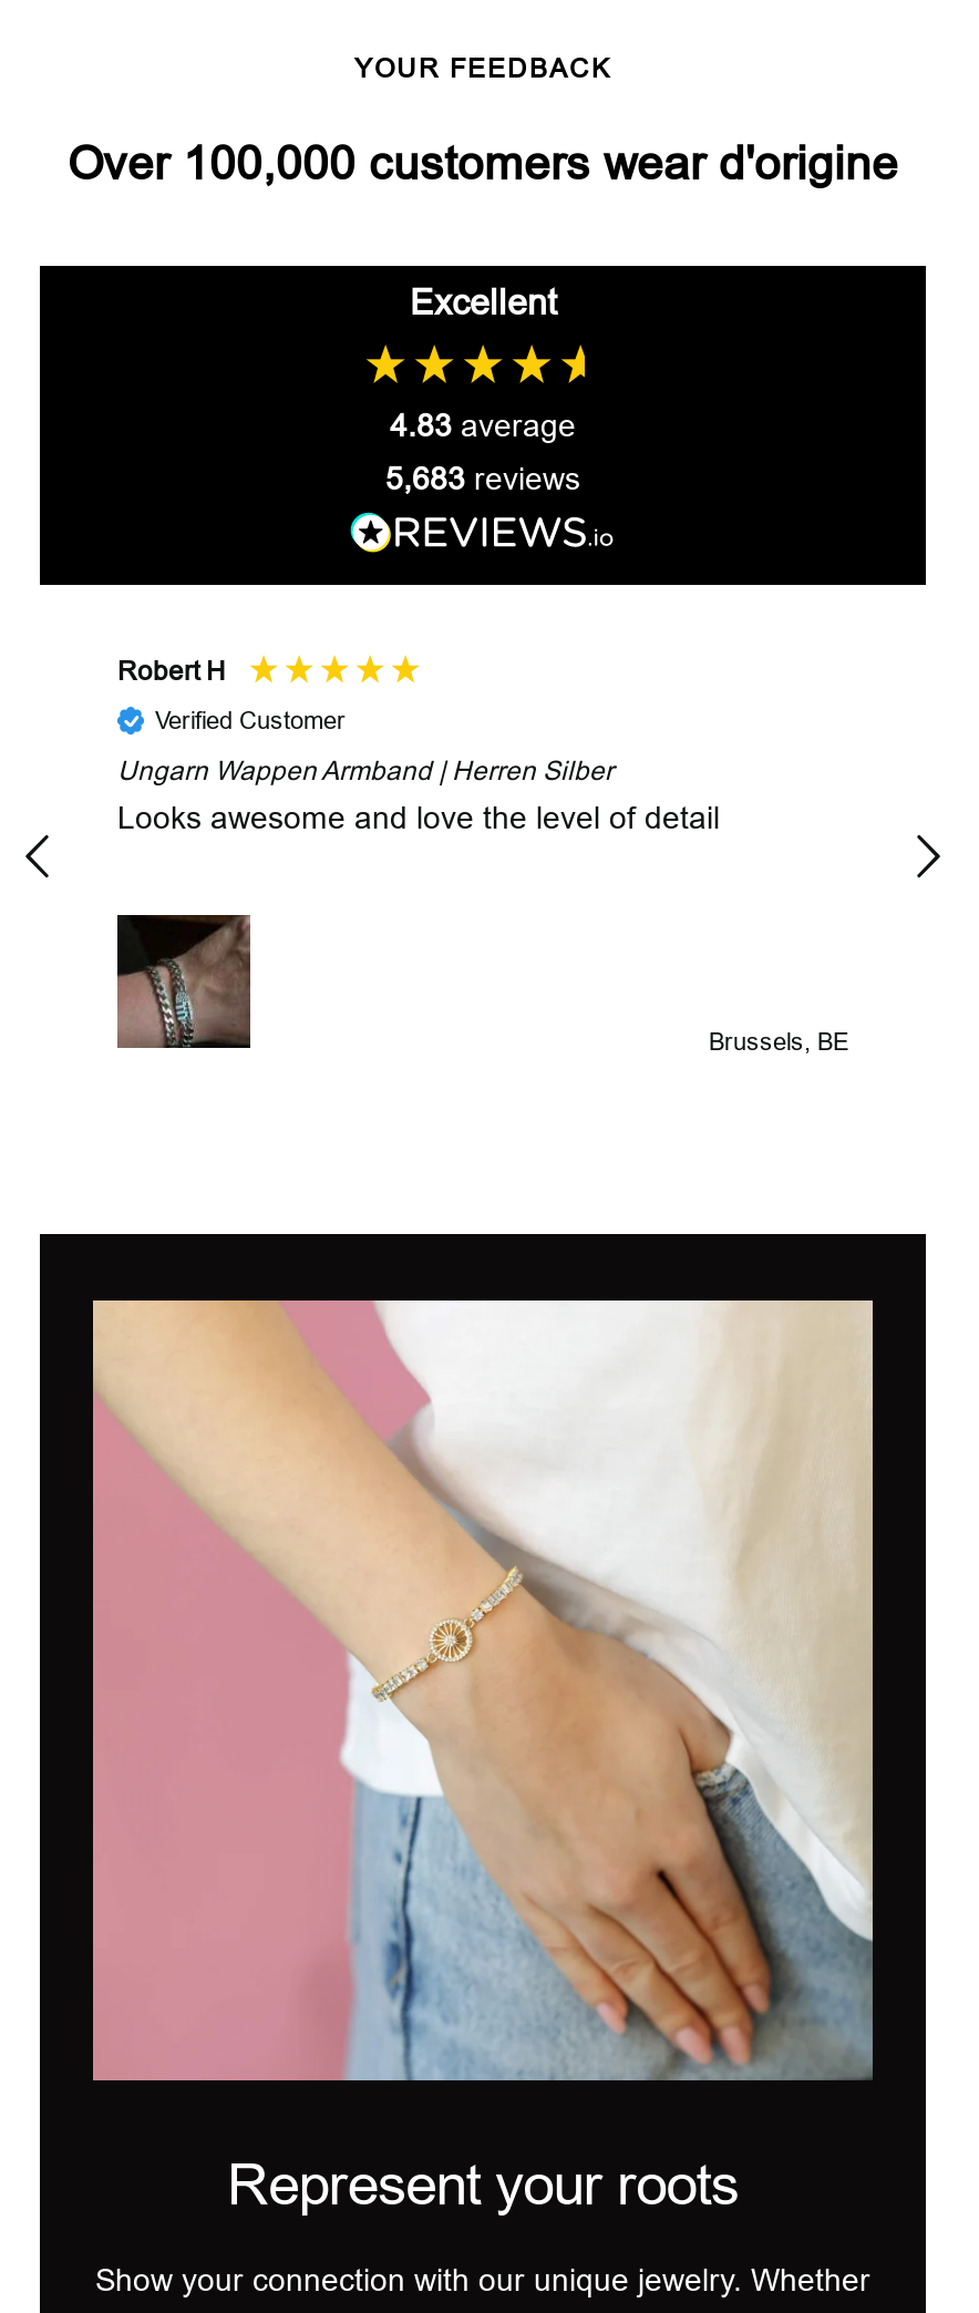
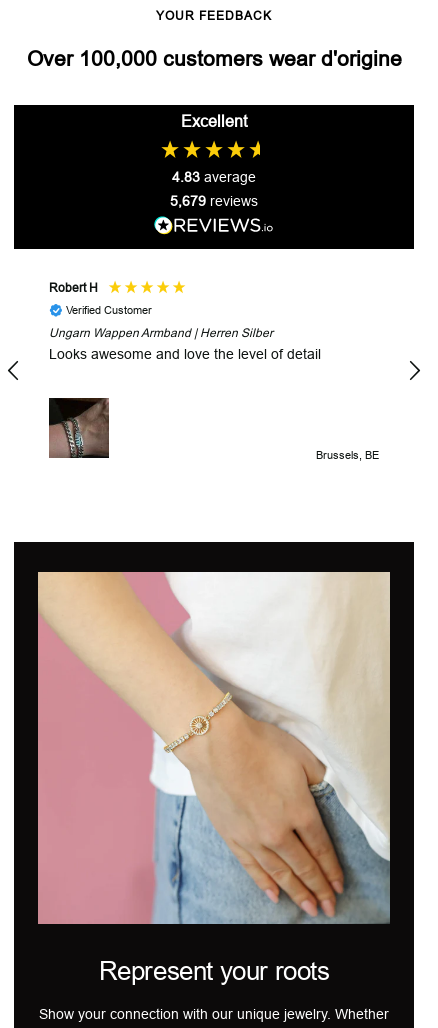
[385,460,580,496] 5,683 reviews -> [170,193,258,209] 5,679 reviews

